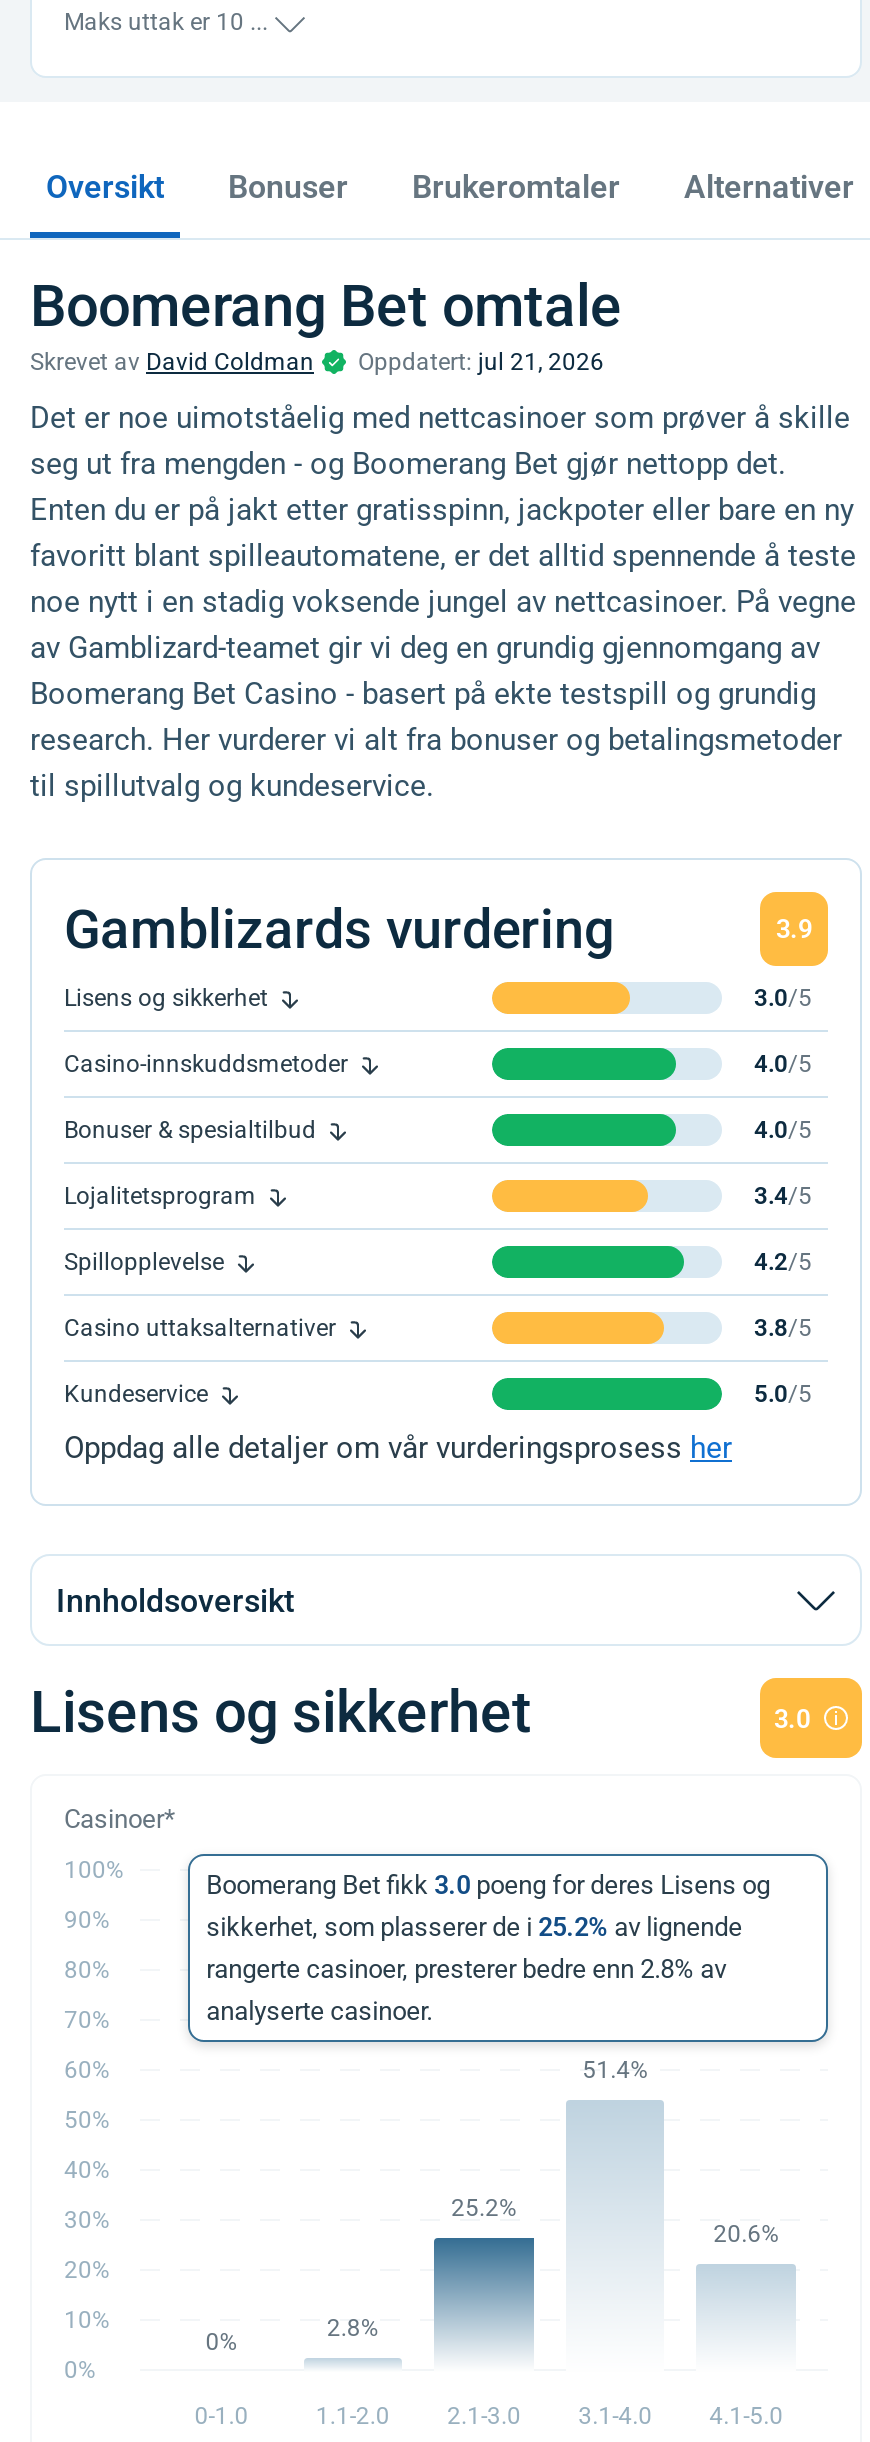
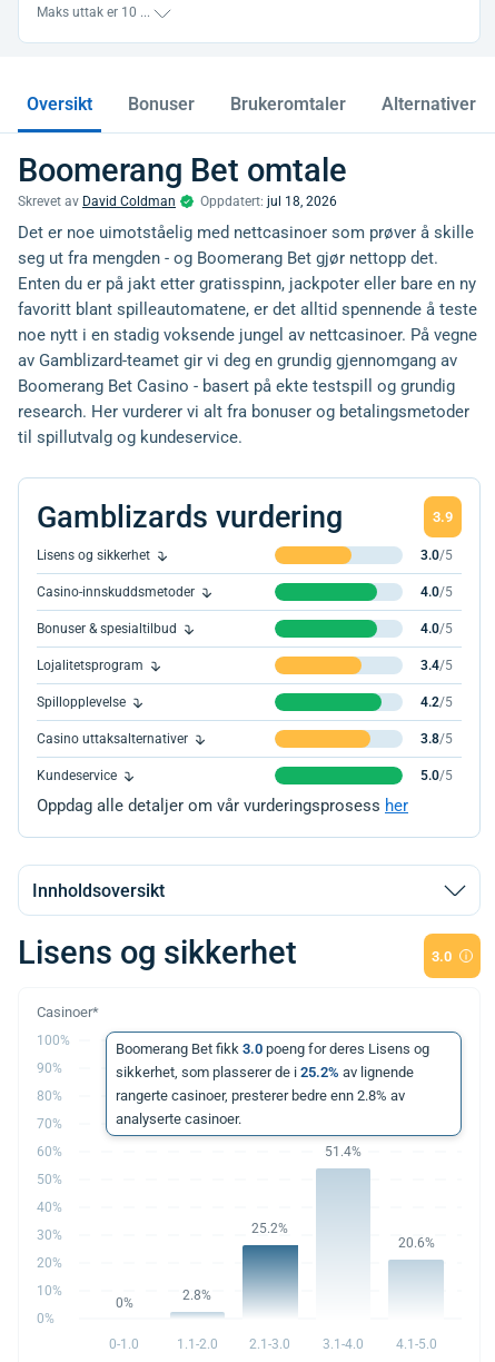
[358,348,604,376] Oppdatert: jul 21, 2026 -> [200,194,337,209] Oppdatert: jul 18, 2026

